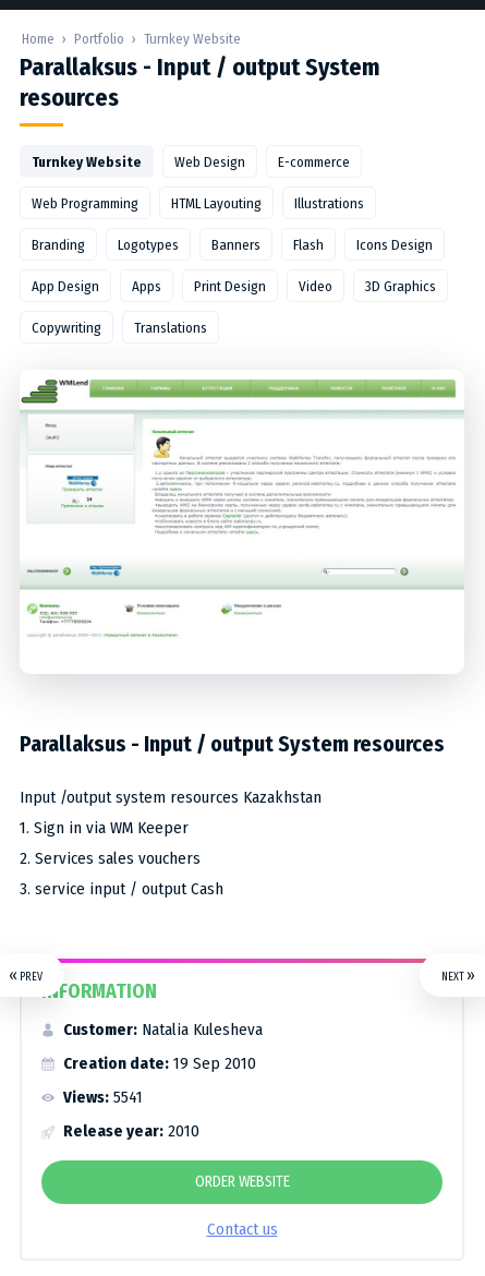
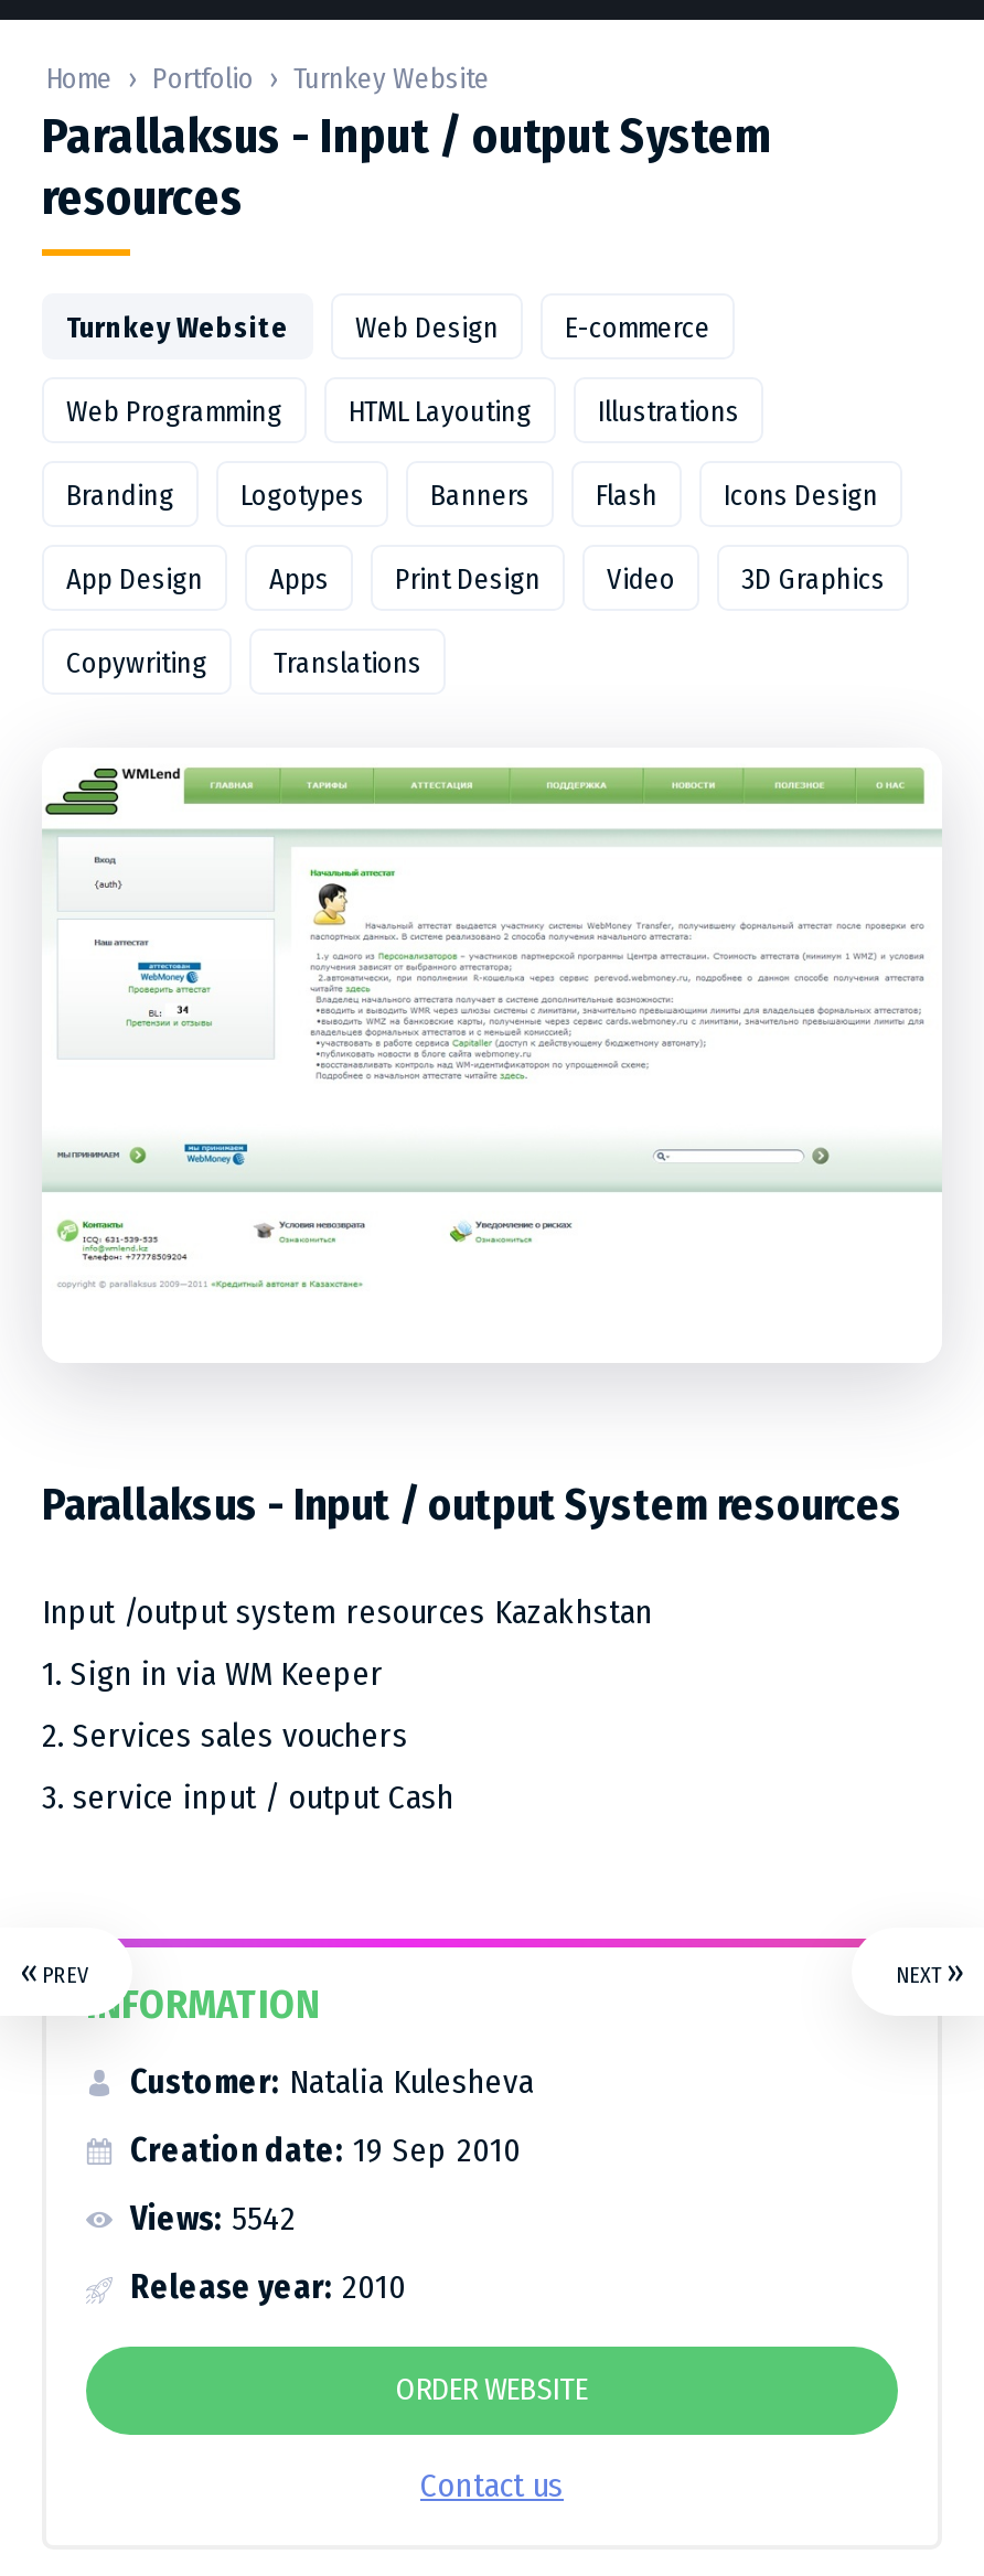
[63,1088,143,1107] Views: 5541 -> [130,2200,296,2239] Views: 5542

